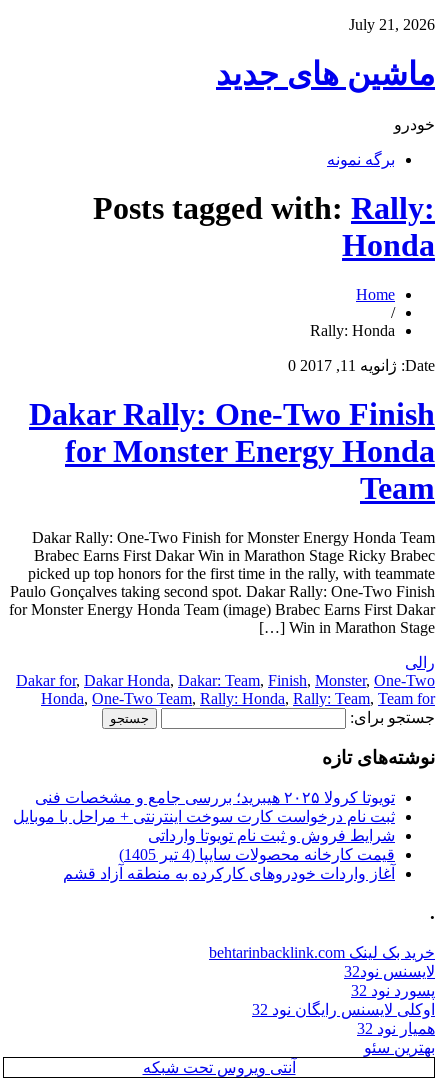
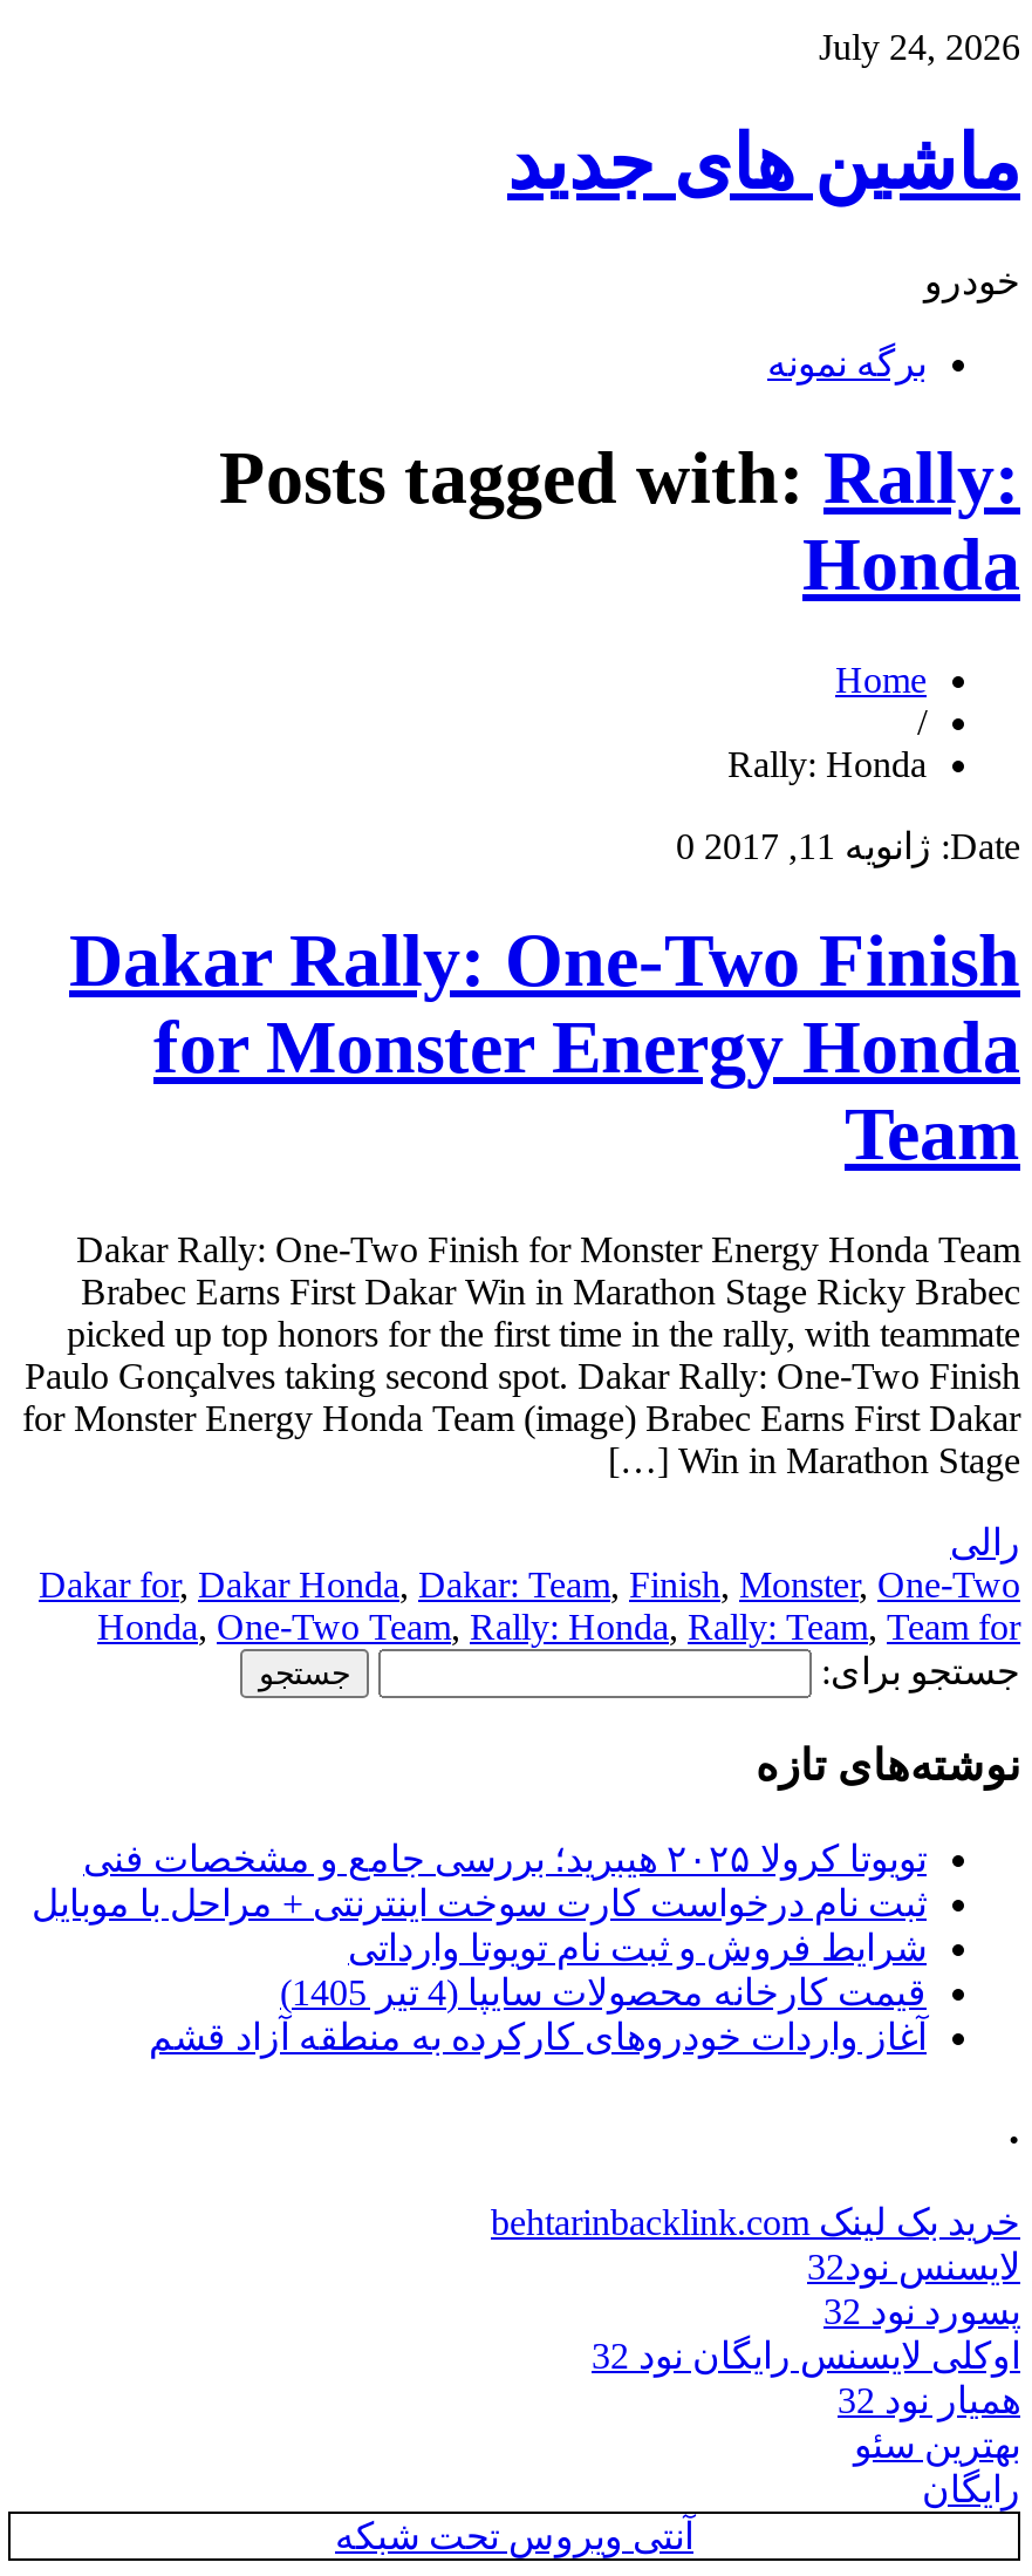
[349,16,435,33] July 21, 2026 -> [819,27,1020,67] July 24, 2026
none -> [922,2468,1020,2508] رایگان

